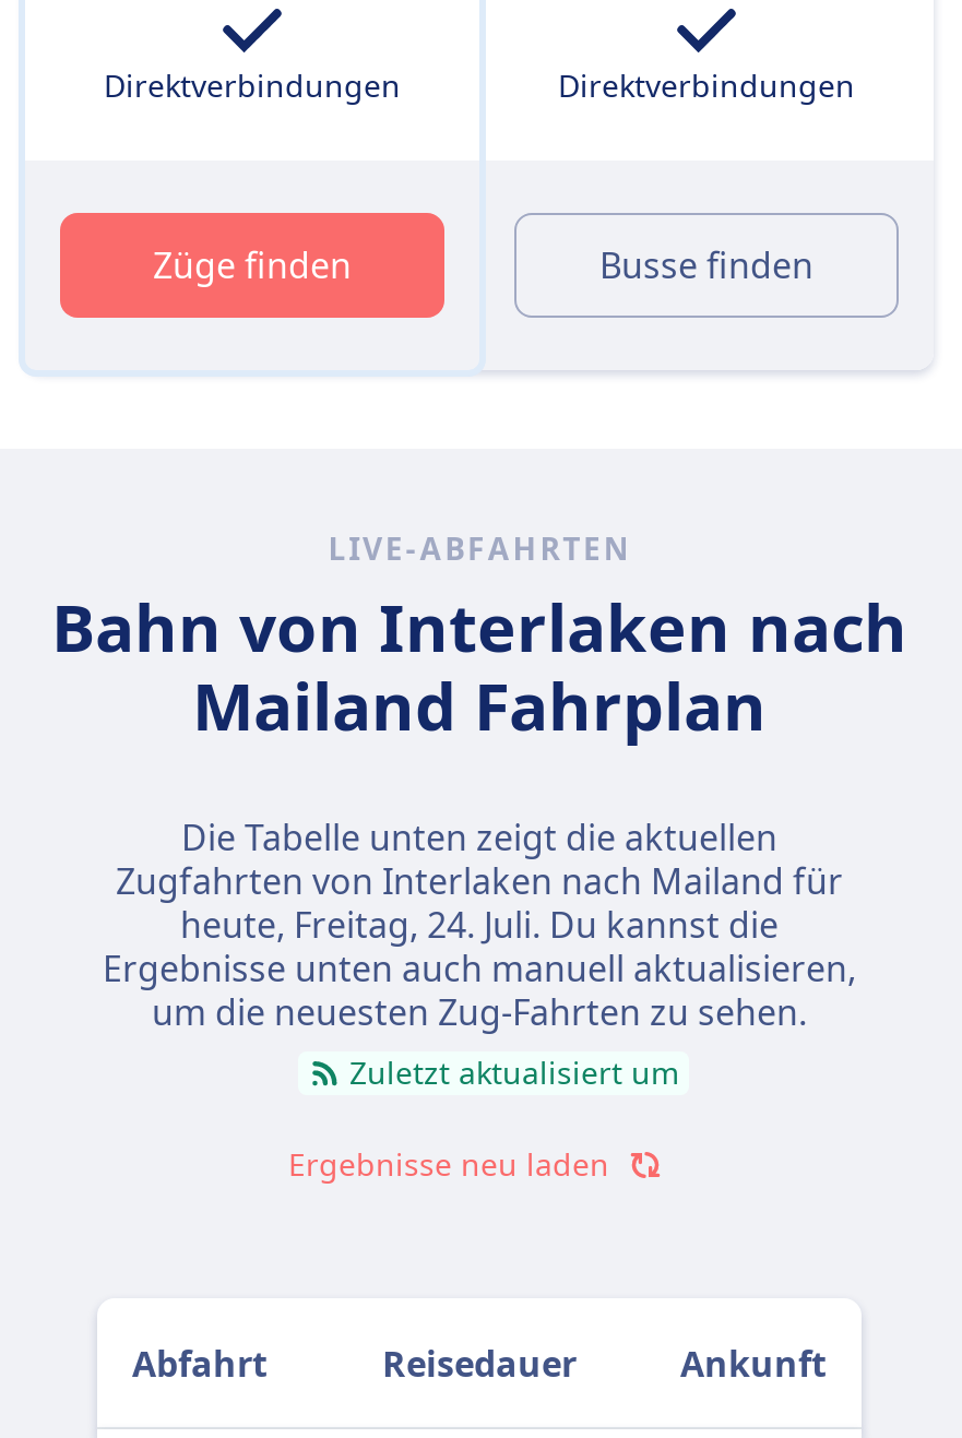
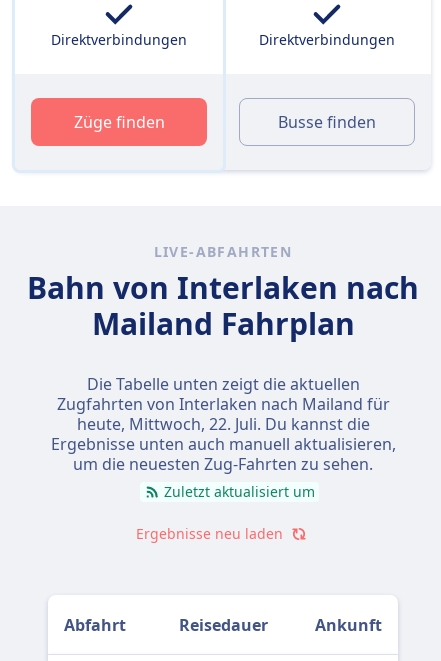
[180,901,779,949] heute, Freitag, 24. Juli. Du kannst die -> [76,413,369,435] heute, Mittwoch, 22. Juli. Du kannst die

